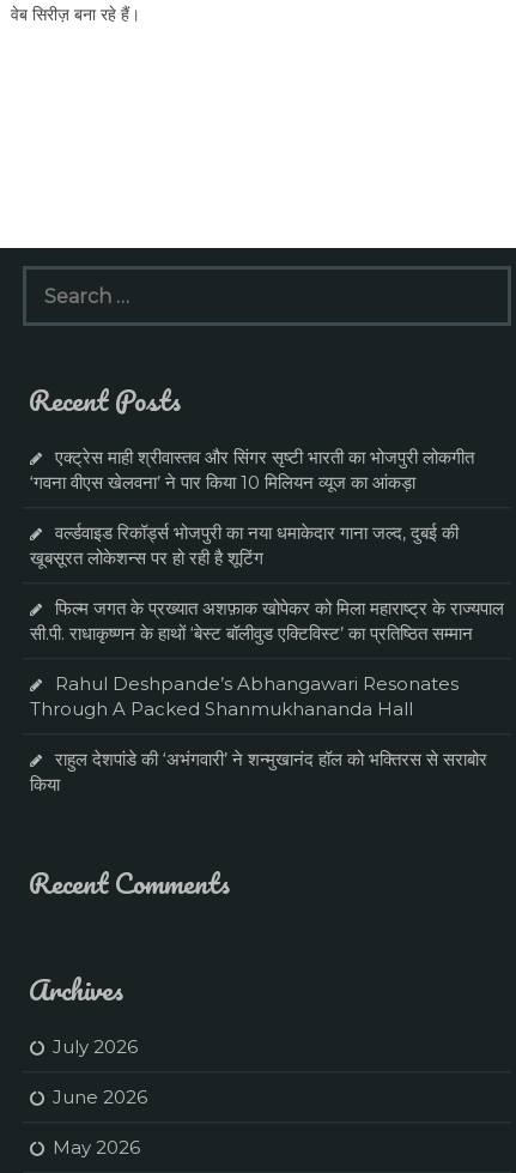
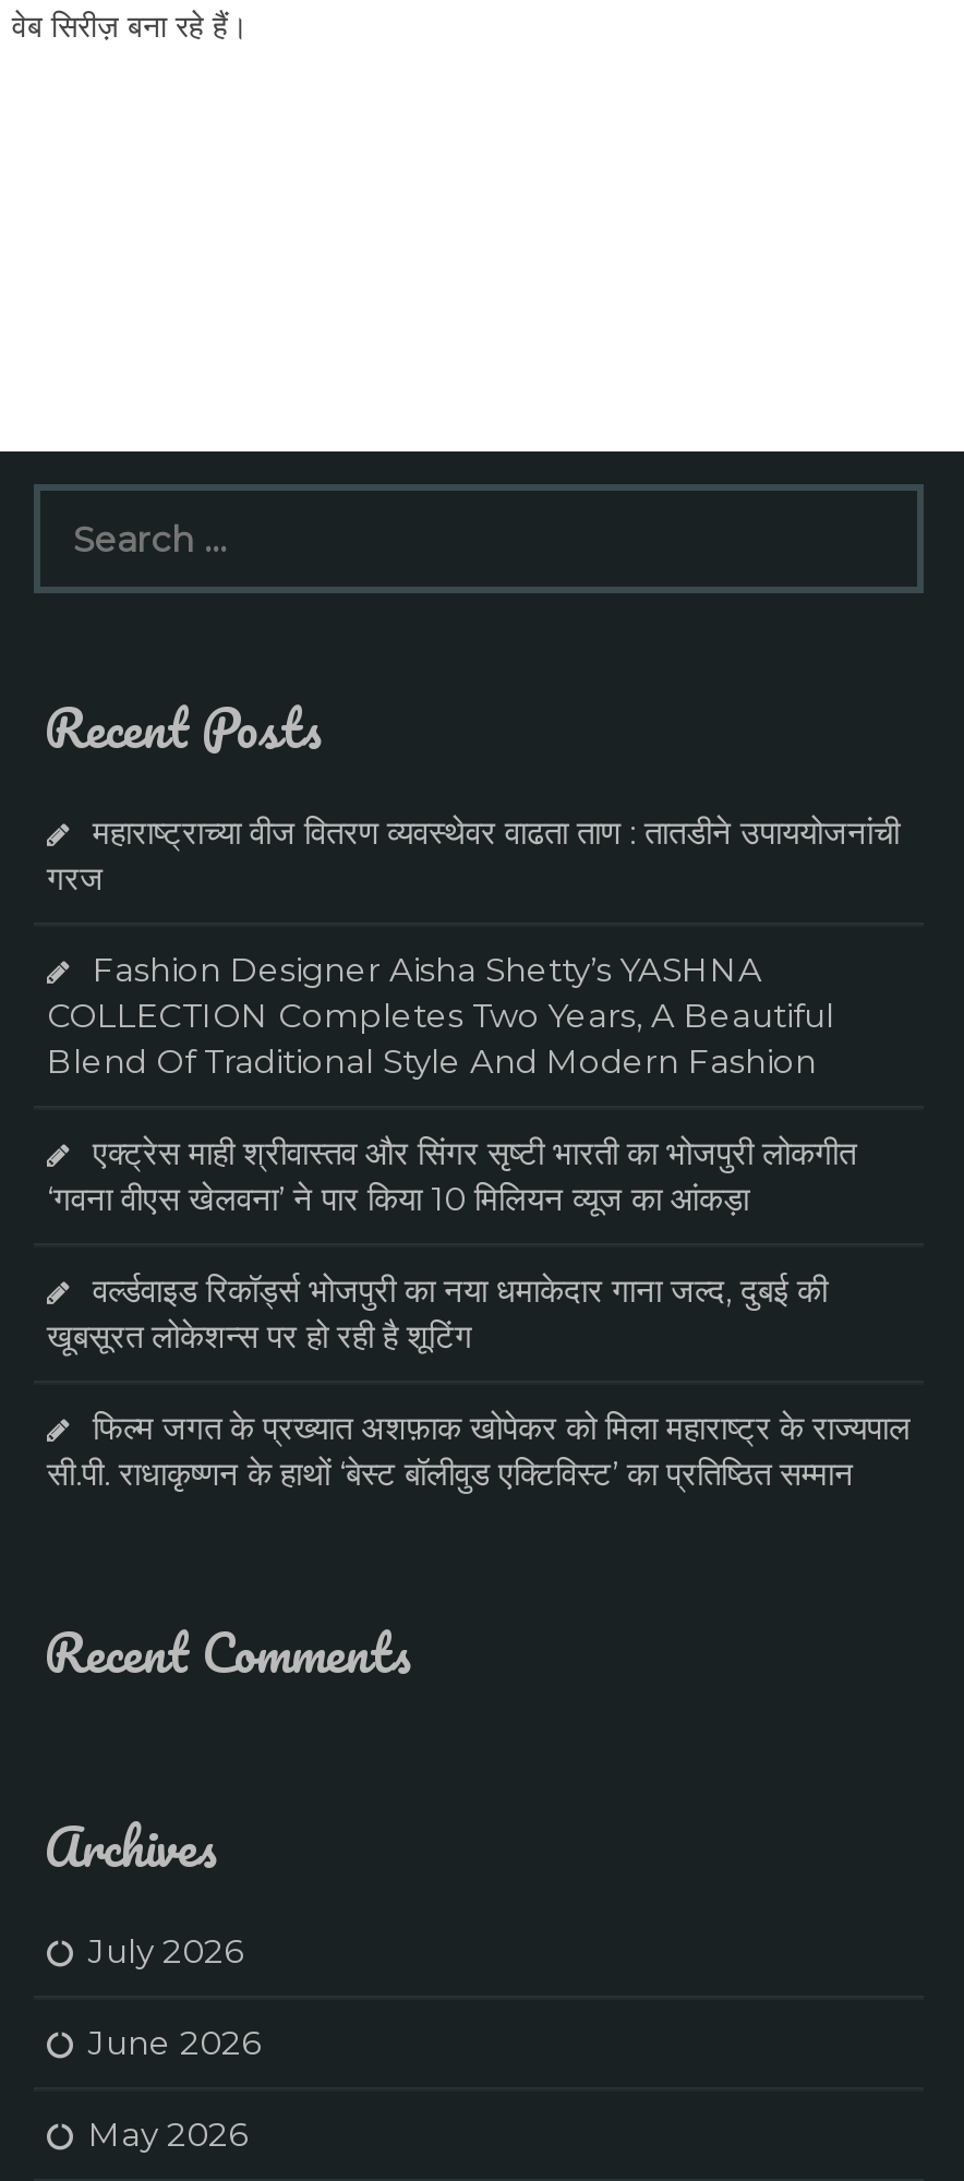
none -> [47,811,900,1082] महाराष्ट्राच्या वीज वितरण व्यवस्थेवर वाढता ताण : तातडीने उपाययोजनांची | गरज | Fashion Designer Aisha Shetty’s YASHNA | COLLECTION Completes Two Years, A Beautiful | Blend Of Traditional Style And Modern Fashion
moved [30,446,504,645] -> [47,1132,911,1494]: एक्ट्रेस माही श्रीवास्तव और सिंगर सृष्टी भारती का भोजपुरी लोकगीत | ‘गवना वीएस खेलवना’ ने पार किया 10 मिलियन व्यूज का आंकड़ा | वर्ल्डवाइड रिकॉर्ड्स भोजपुरी का नया धमाकेदार गाना जल्द, दुबई की | खूबसूरत लोकेशन्स पर हो रही है शूटिंग | फिल्म जगत के प्रख्यात अशफ़ाक खोपेकर को मिला महाराष्ट्र के राज्यपाल | सी.पी. राधाकृष्णन के हाथों ‘बेस्ट बॉलीवुड एक्टिविस्ट’ का प्रतिष्ठित सम्मान
[30,672,487,796] Rahul Deshpande’s Abhangawari Resonates | Through A Packed Shanmukhananda Hall | राहुल देशपांडे की ‘अभंगवारी’ ने शन्मुखानंद हॉल को भक्तिरस से सराबोर | किया -> none

